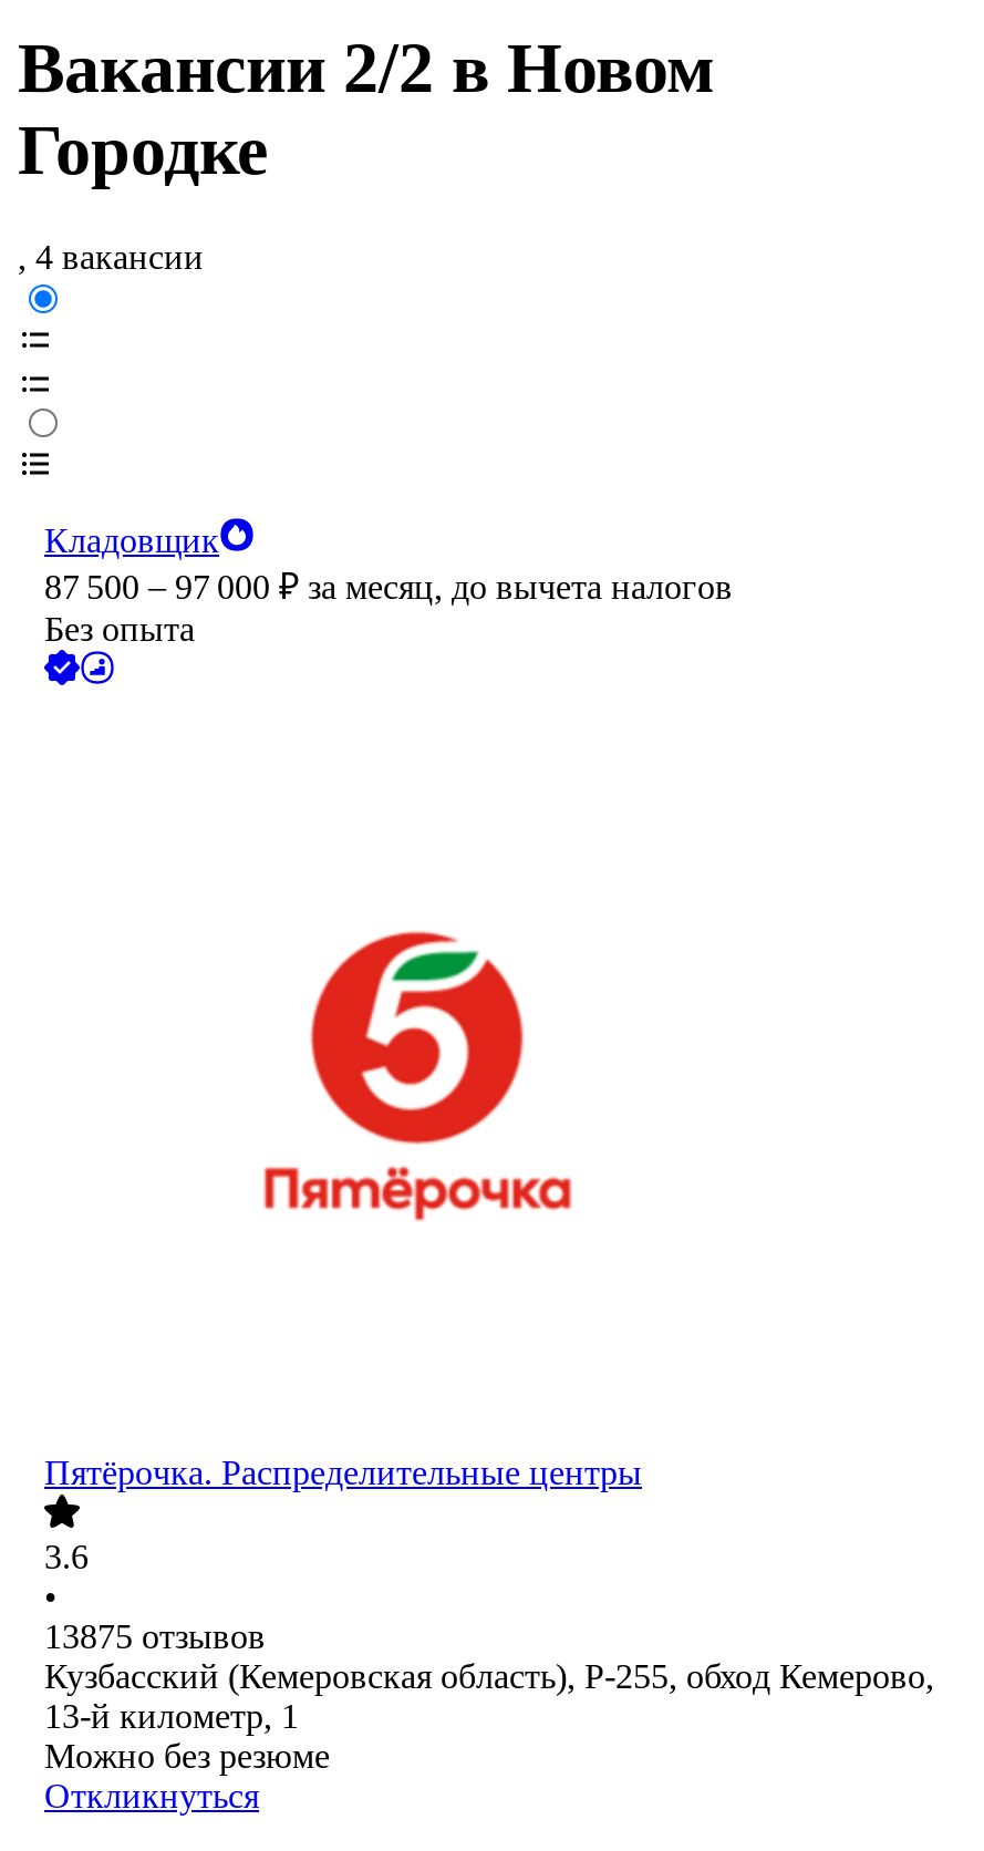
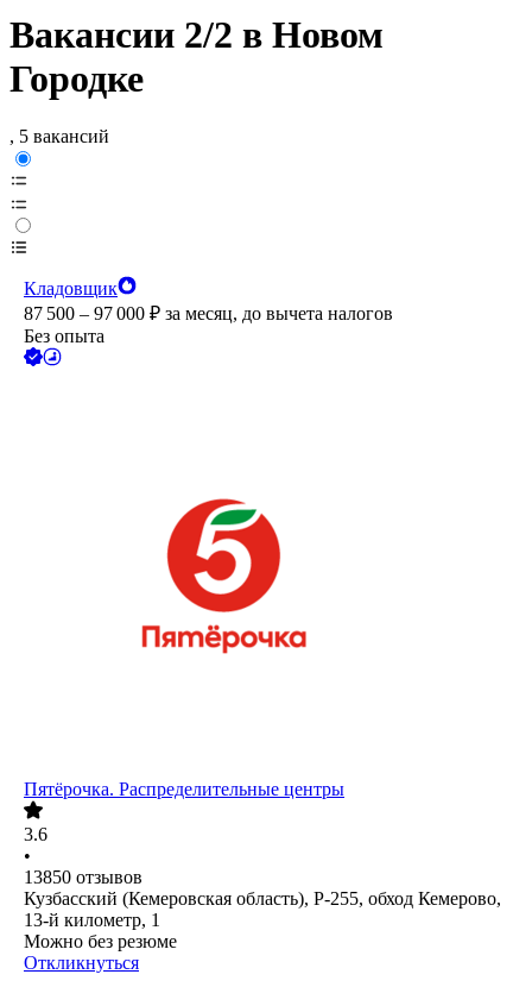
[18,239,204,277] , 4 вакансии -> [9,127,109,147] , 5 вакансий
[44,1619,266,1656] 13875 отзывов -> [24,867,142,888] 13850 отзывов

